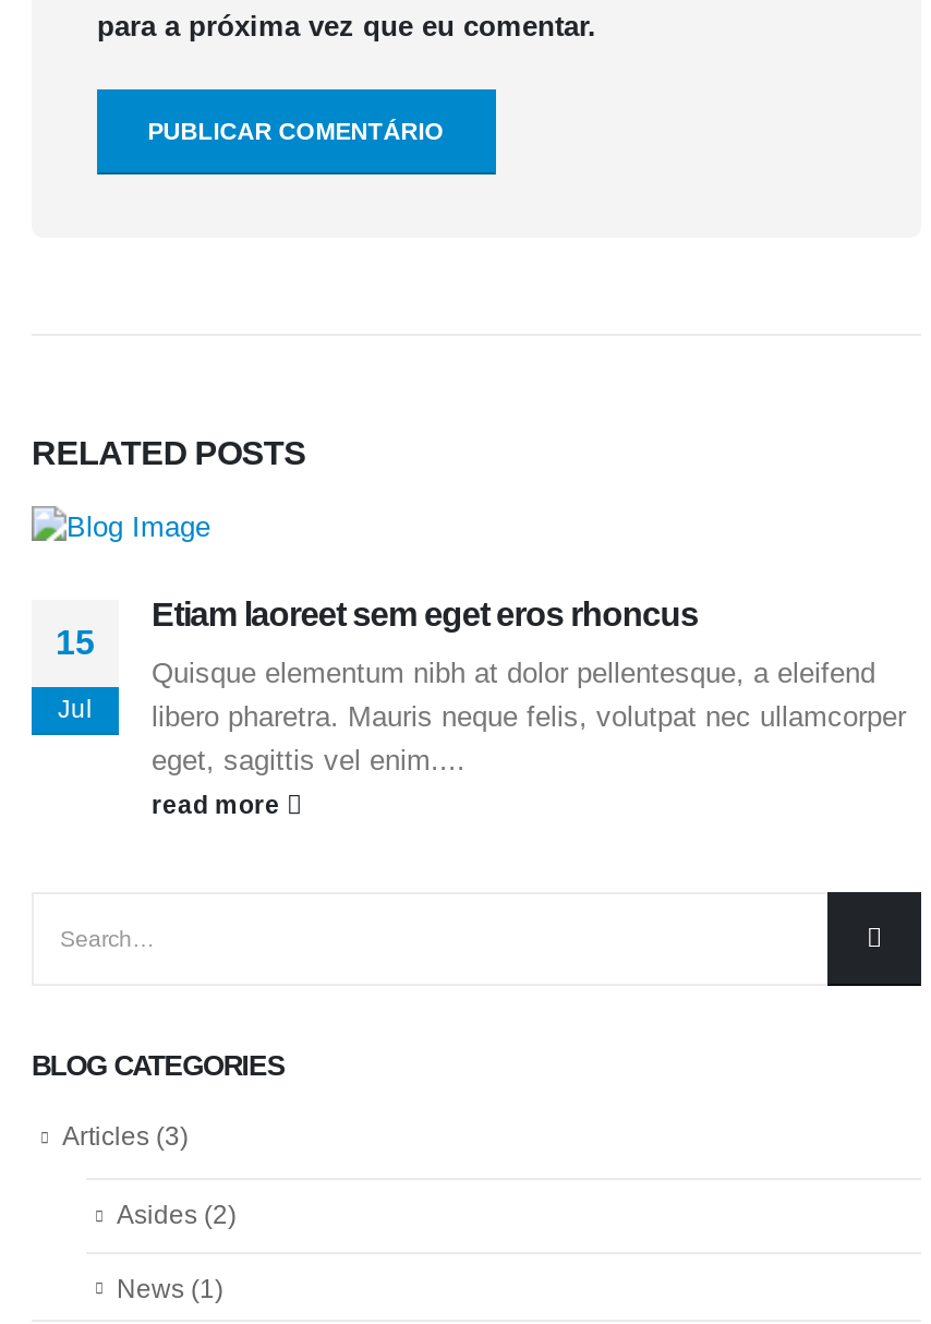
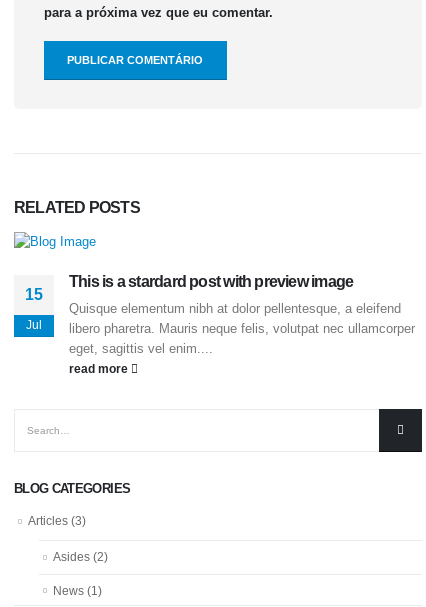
[152,596,698,633] Etiam laoreet sem eget eros rhoncus -> [69,273,353,290] This is a stardard post with preview image

